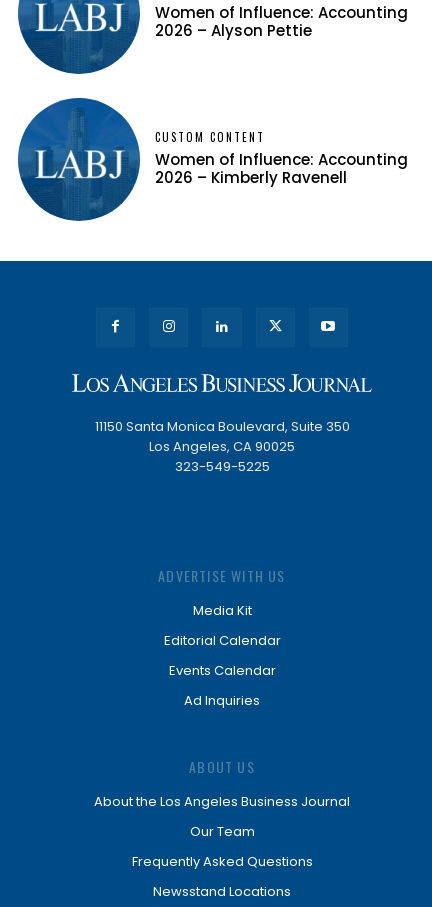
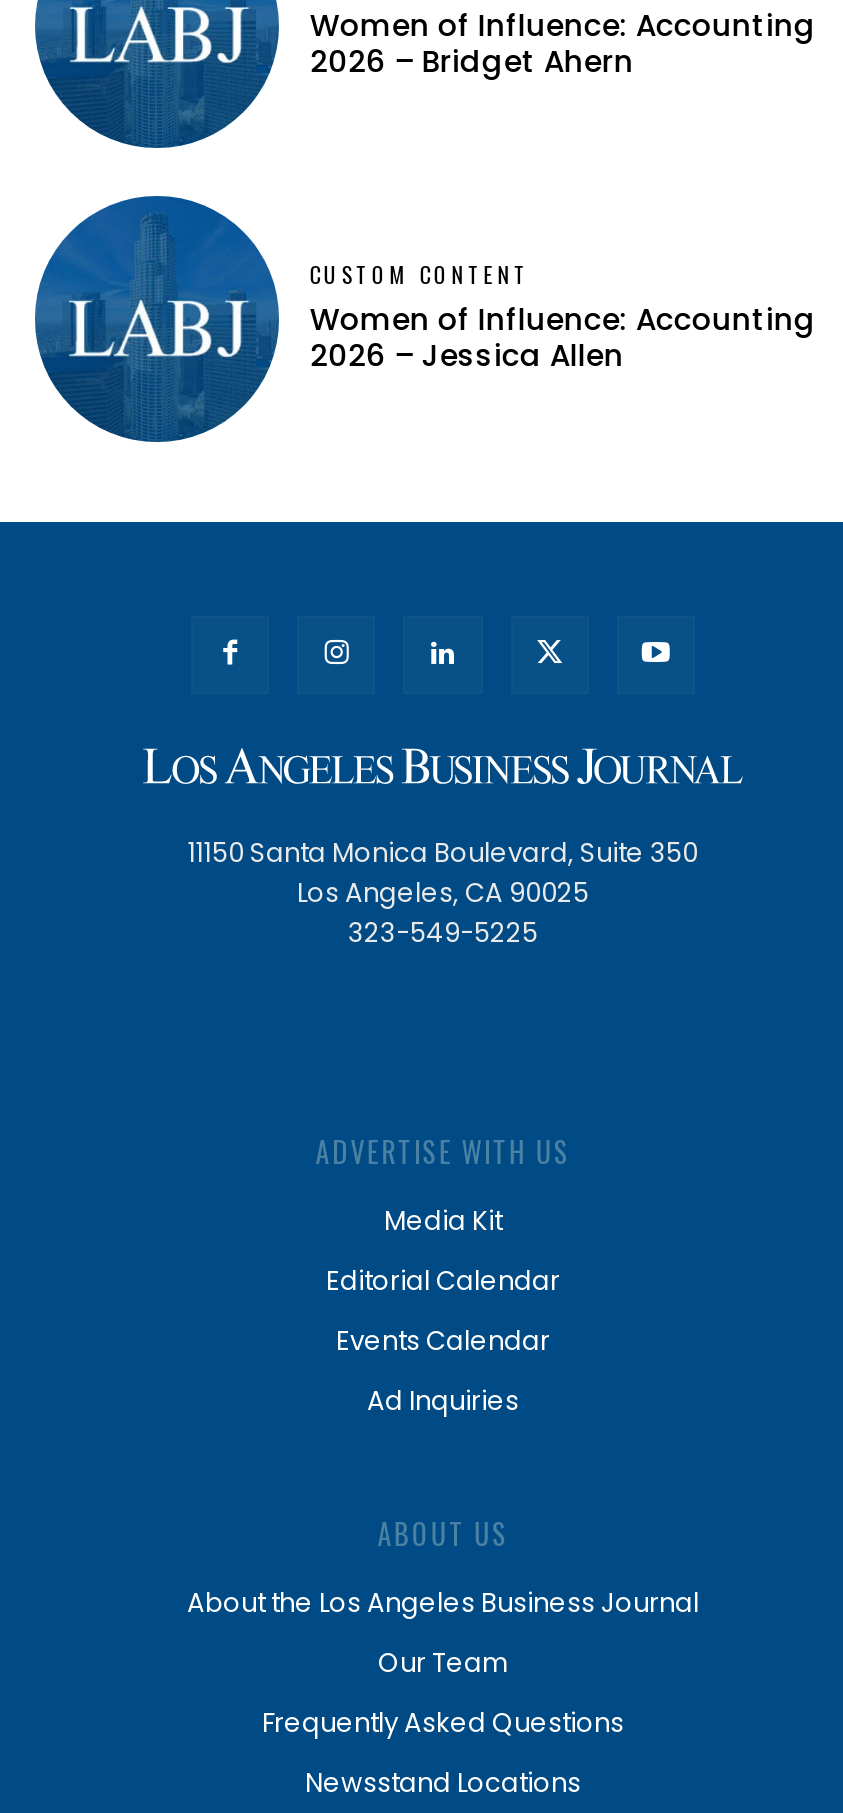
[155,20,312,41] 2026 – Alyson Pettie -> [310,41,634,83] 2026 – Bridget Ahern
[155,167,347,188] 2026 – Kimberly Ravenell -> [310,334,624,376] 2026 – Jessica Allen

